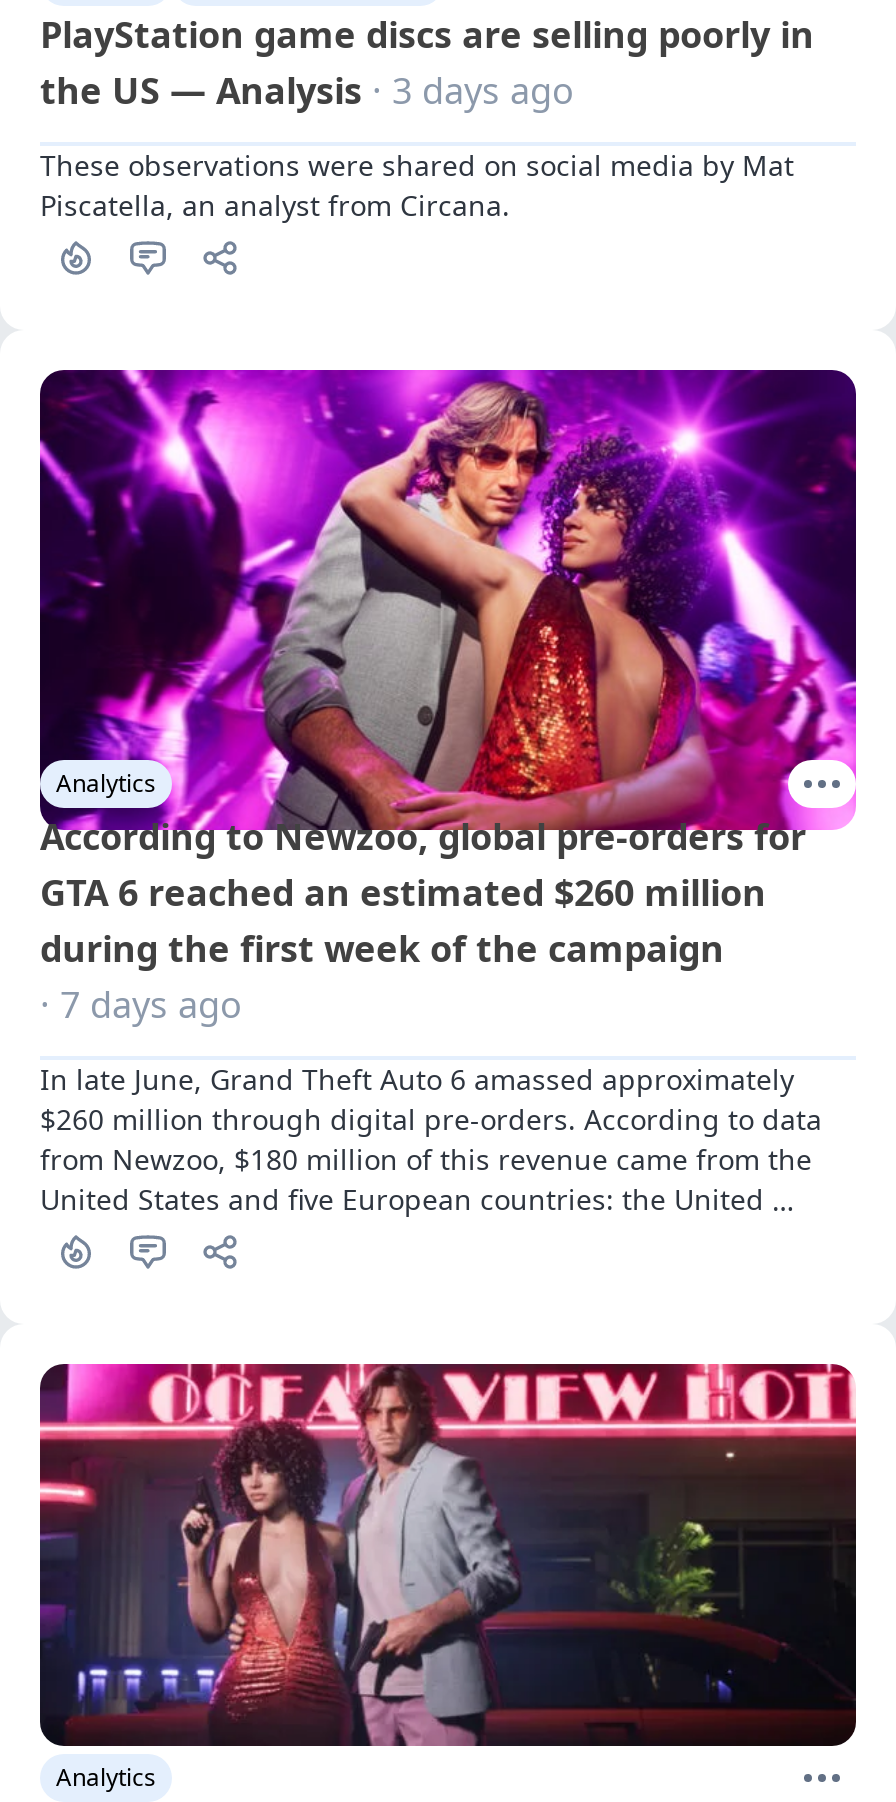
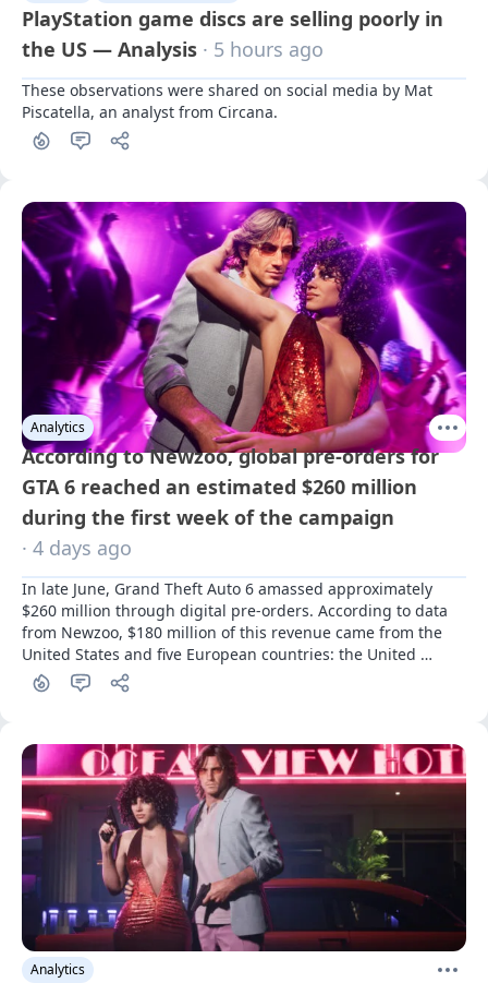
[40,66,574,114] the US — Analysis · 3 days ago -> [22,36,324,62] the US — Analysis · 5 hours ago
[40,980,242,1028] · 7 days ago -> [22,535,132,561] · 4 days ago

